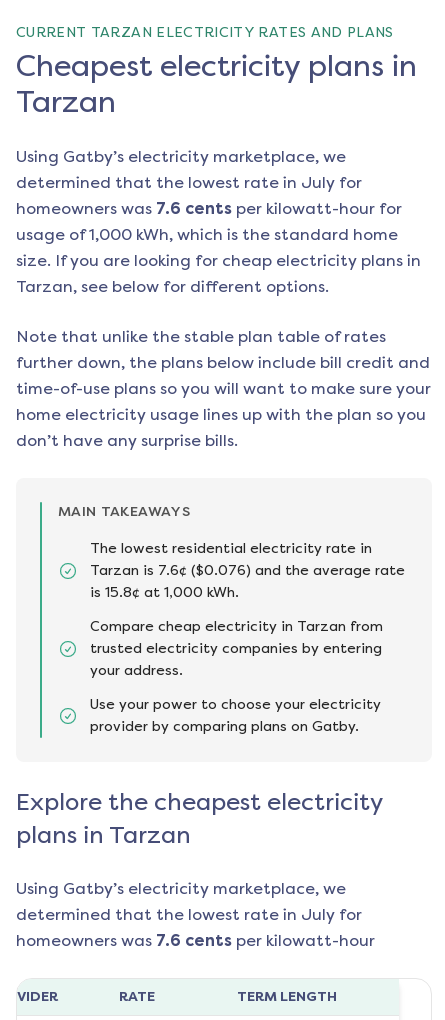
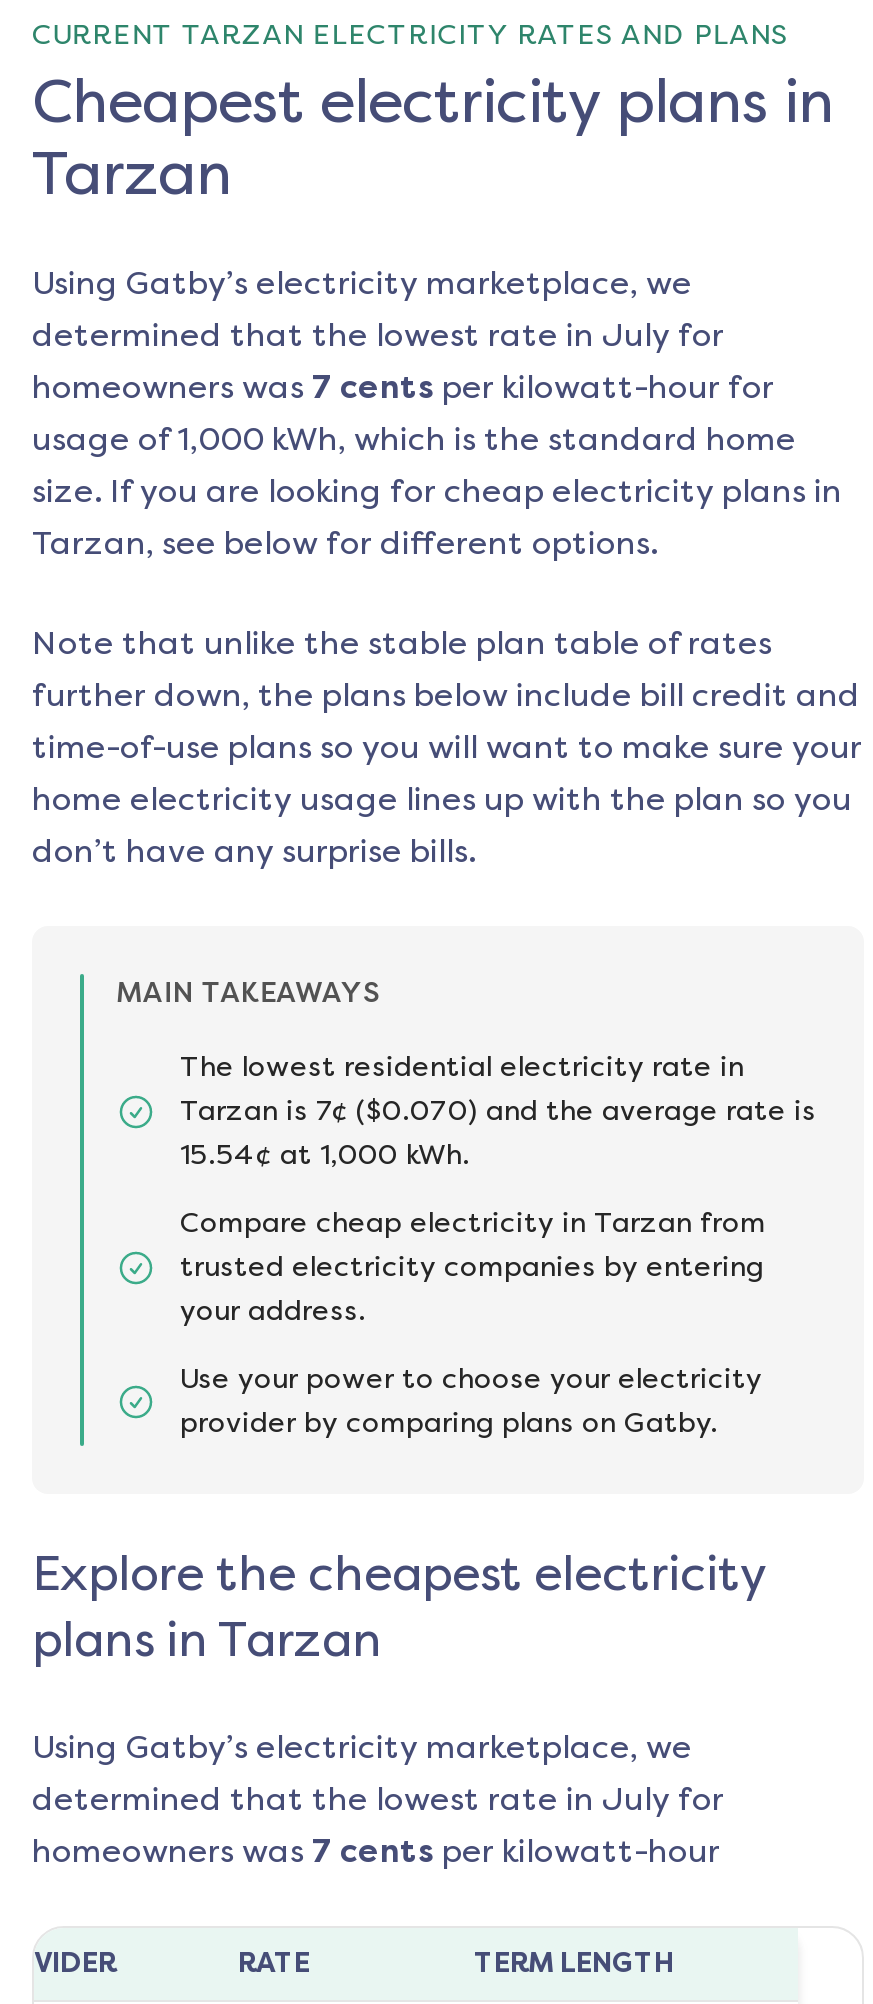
[16,199,402,218] homeowners was 7.6 cents per kilowatt-hour for -> [32,369,774,407] homeowners was 7 cents per kilowatt-hour for
[90,562,405,601] Tarzan is 7.6¢ ($0.076) and the average rate | is 15.8¢ at 1,000 kWh. -> [180,1095,816,1173] Tarzan is 7¢ ($0.070) and the average rate is | 15.54¢ at 1,000 kWh.
[16,931,375,950] homeowners was 7.6 cents per kilowatt-hour -> [32,1833,720,1871] homeowners was 7 cents per kilowatt-hour

